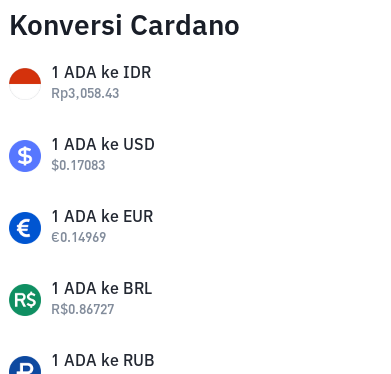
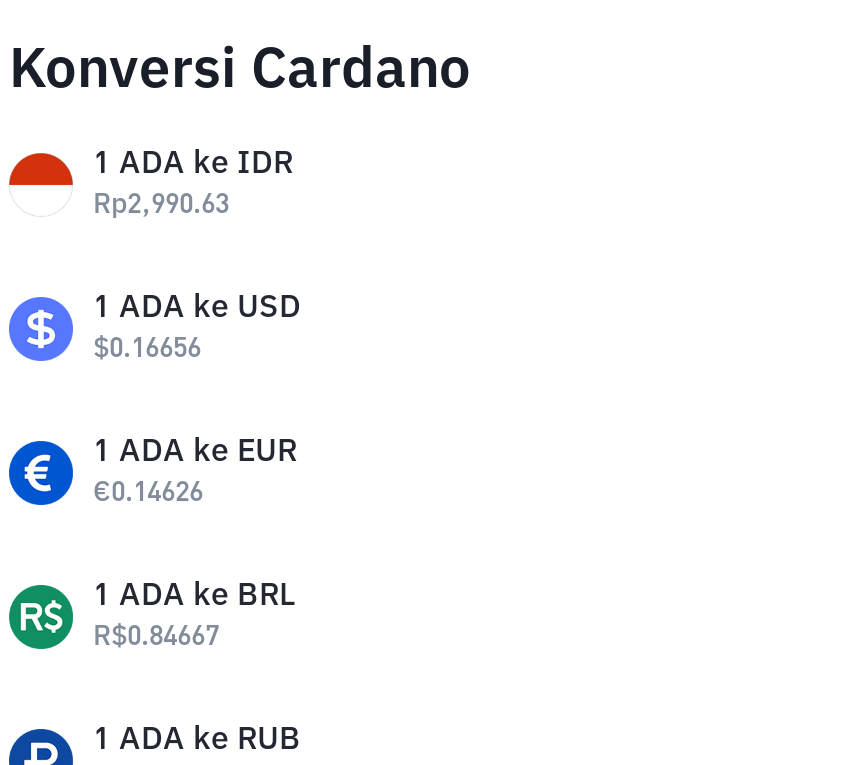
[51,87,119,101] Rp3,058.43 -> [93,191,229,219] Rp2,990.63
[51,159,105,173] $0.17083 -> [93,335,201,363] $0.16656
[51,231,106,245] €0.14969 -> [93,479,203,507] €0.14626
[51,303,114,317] R$0.86727 -> [93,623,219,651] R$0.84667

